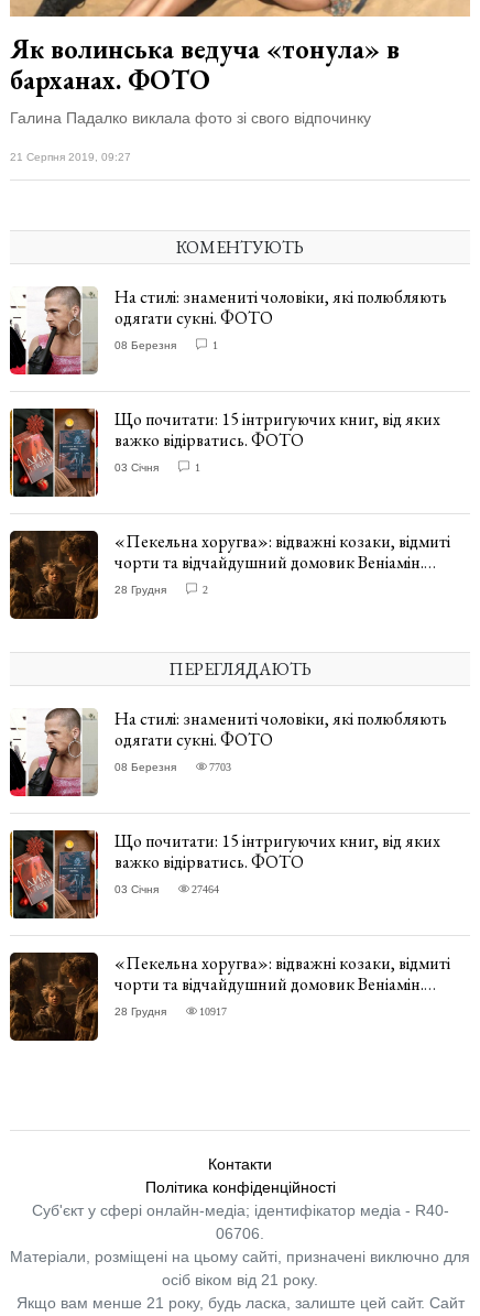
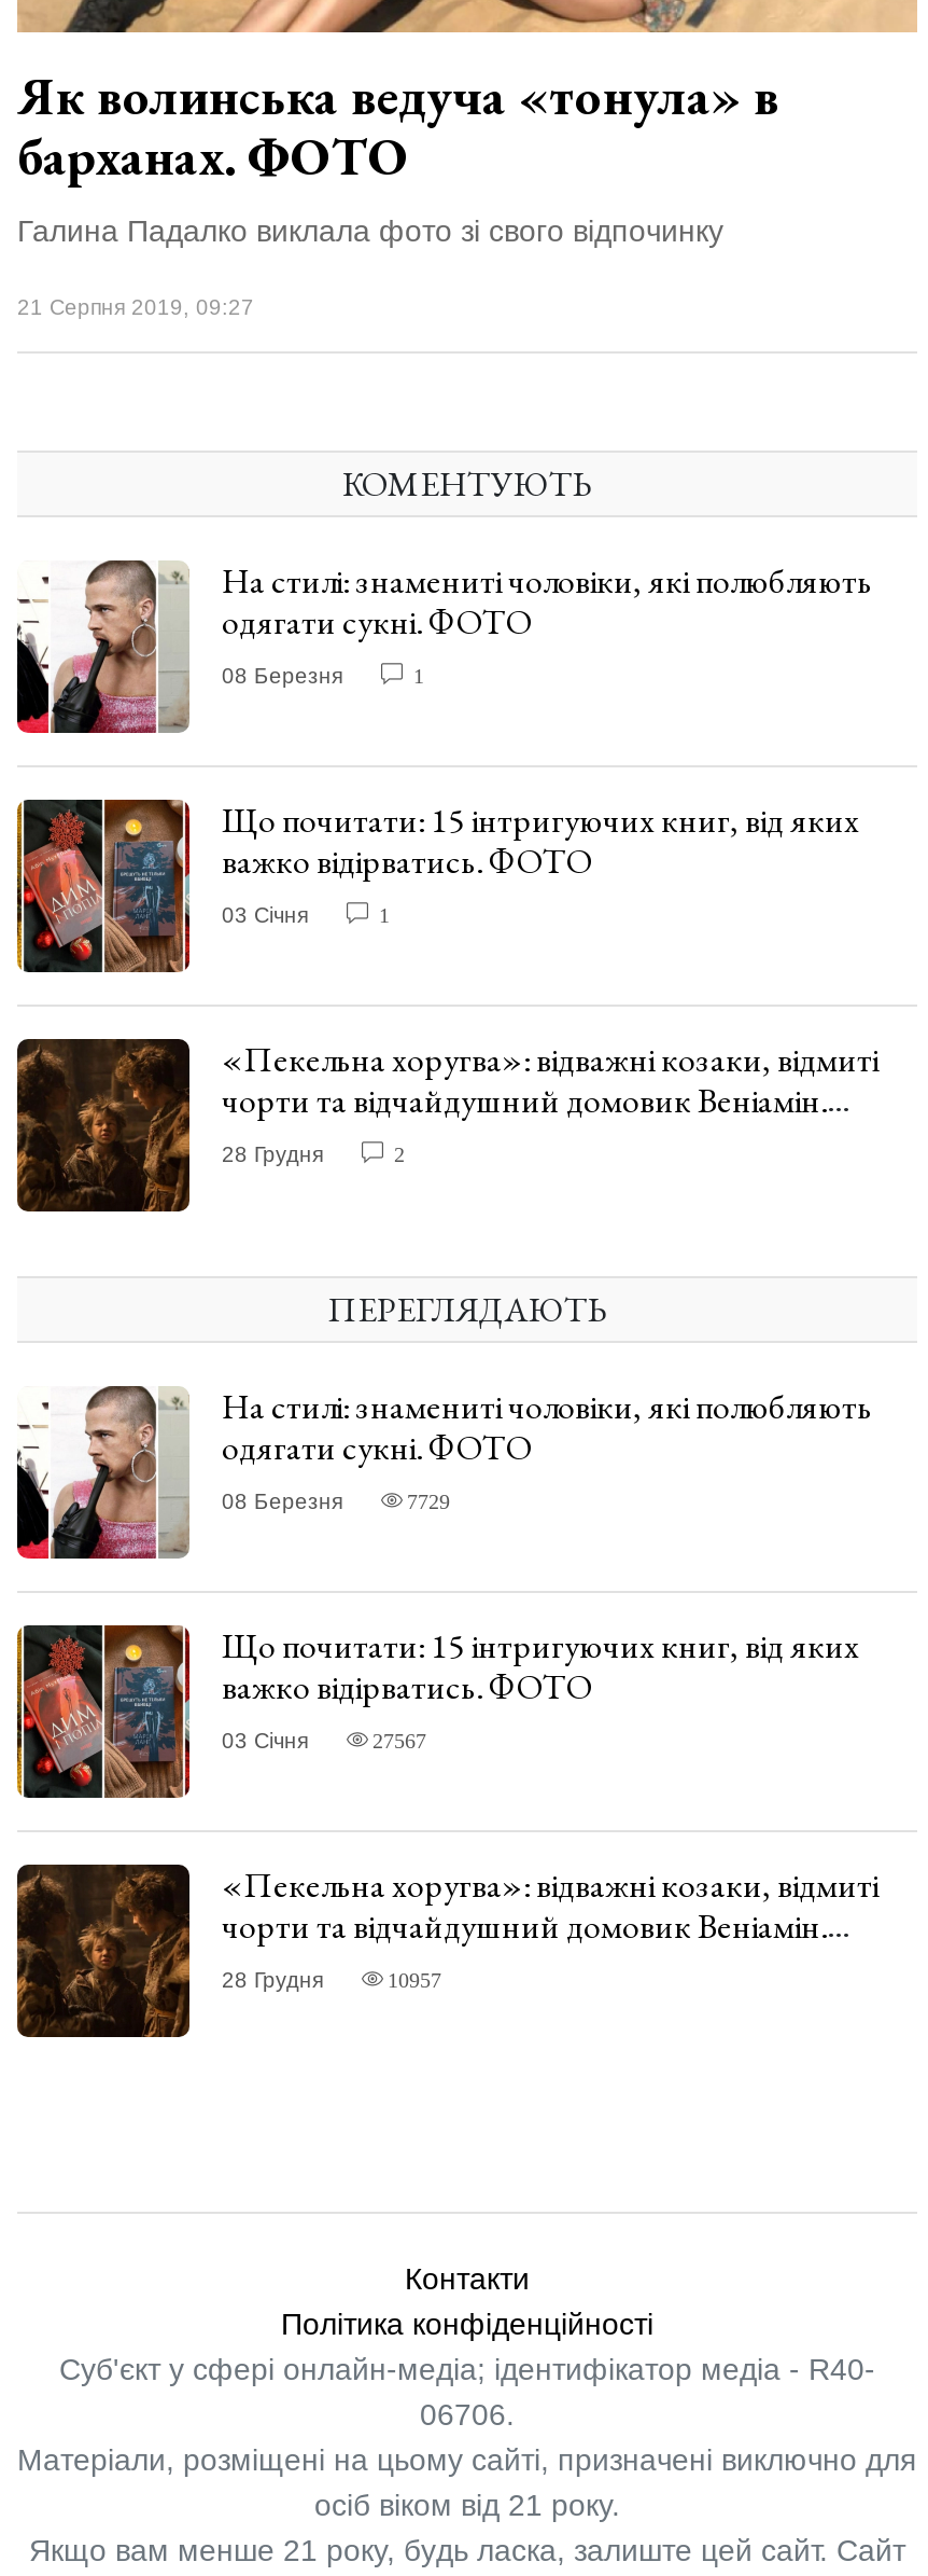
[209,761,231,772] 7703 -> [407,1489,450,1510] 7729
[192,883,219,894] 27464 -> [372,1728,426,1750] 27567
[199,1005,227,1016] 10917 -> [388,1967,441,1989] 10957

